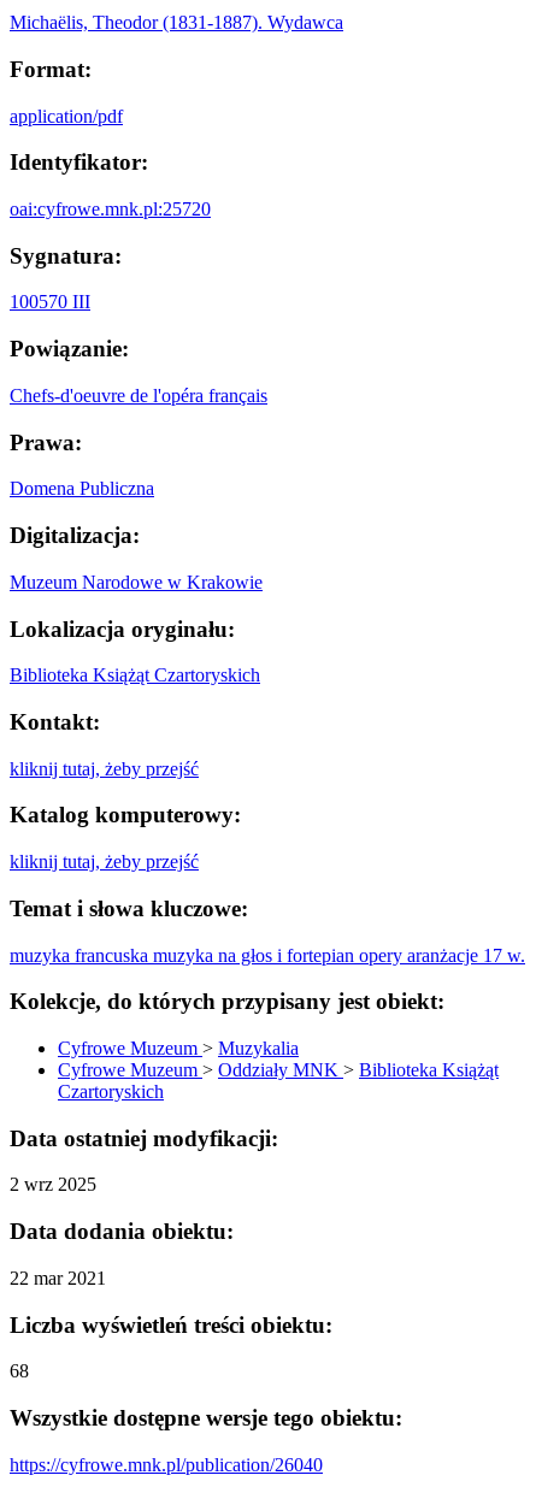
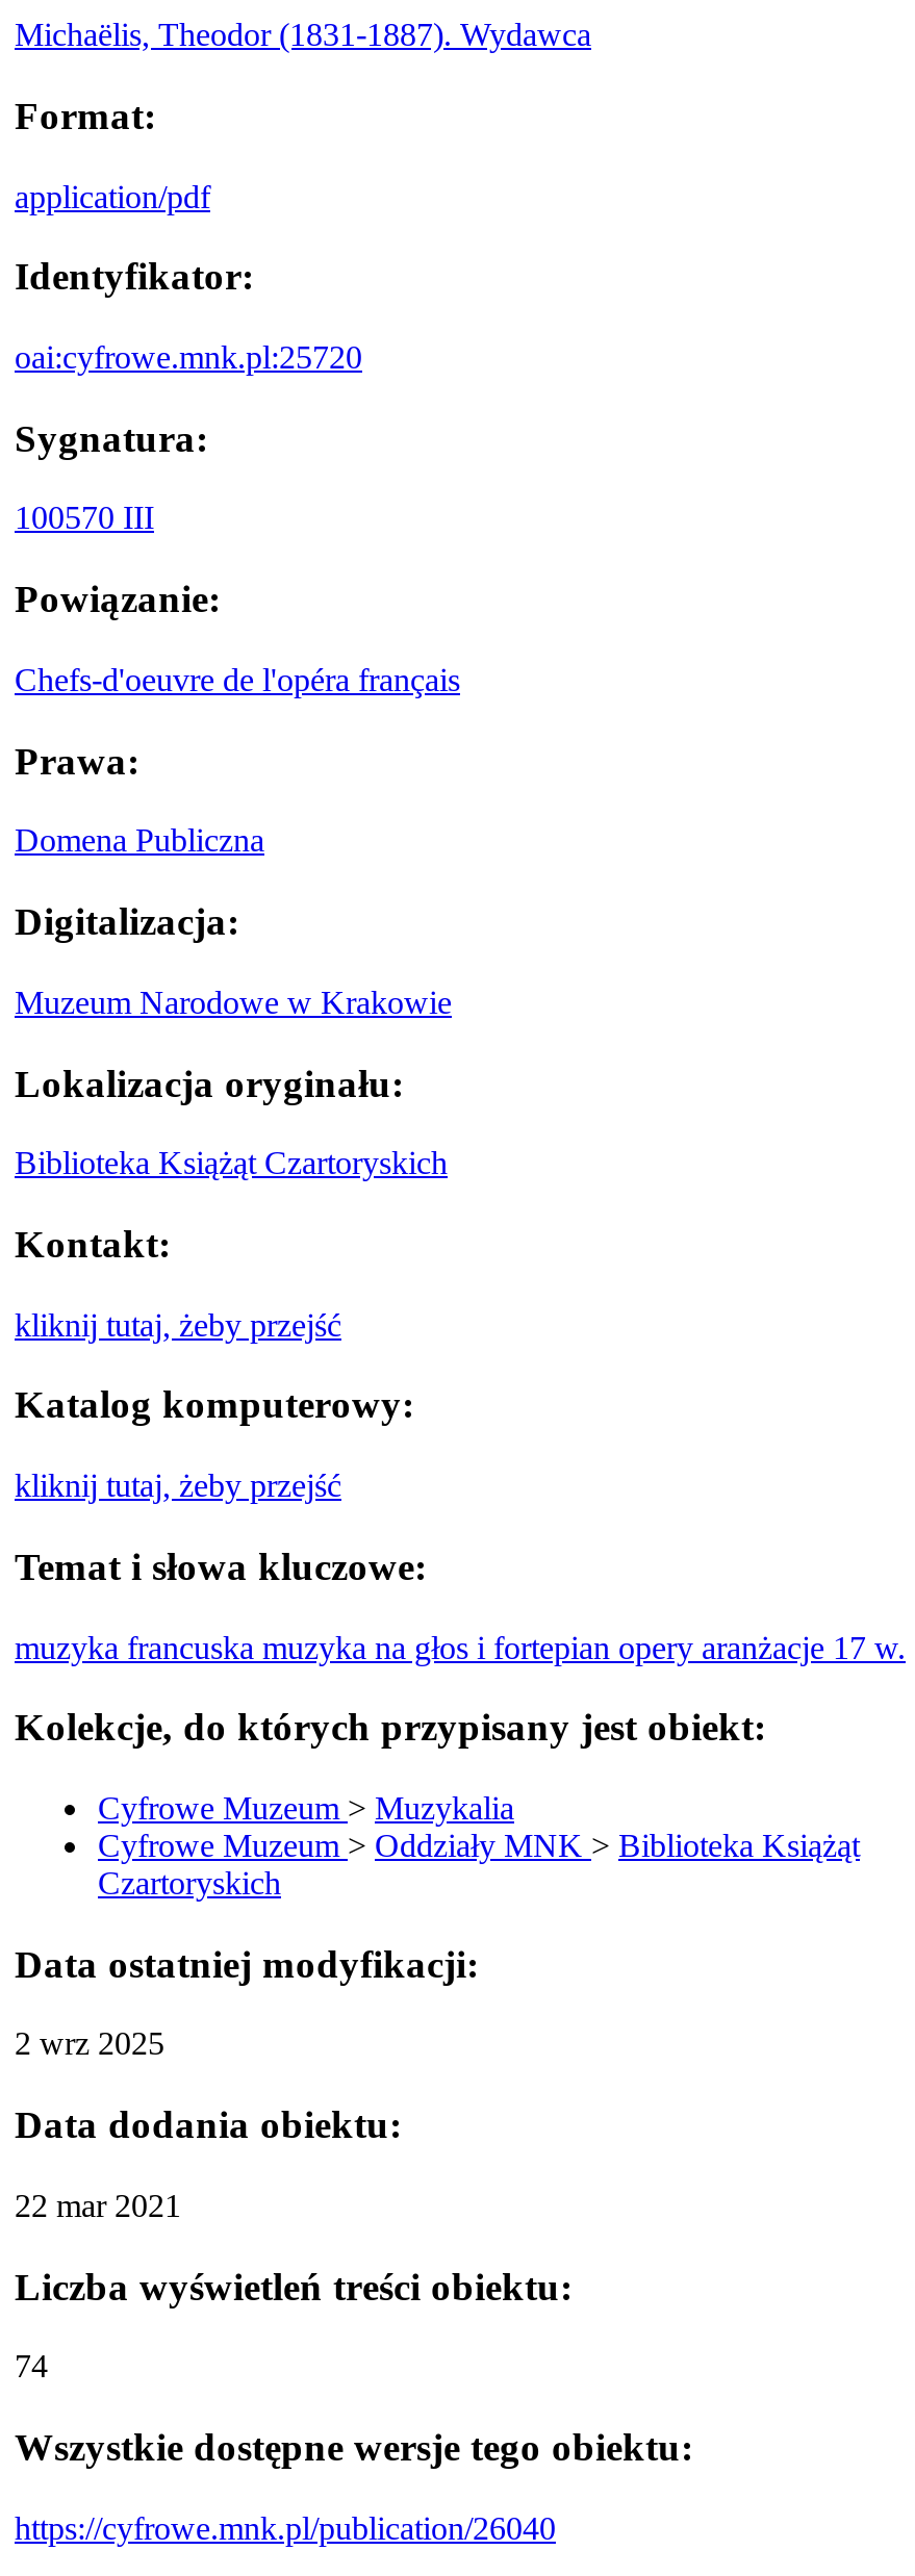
[10,1361,29,1381] 68 -> [15,2349,48,2384] 74

